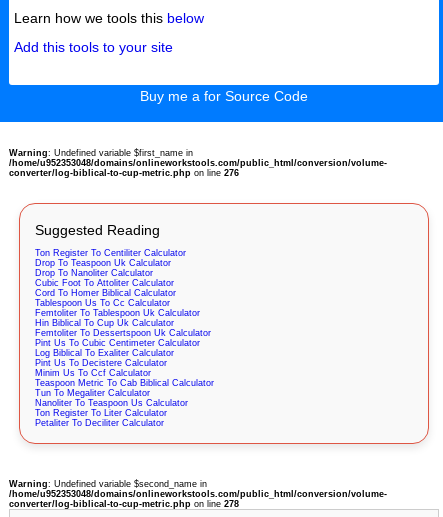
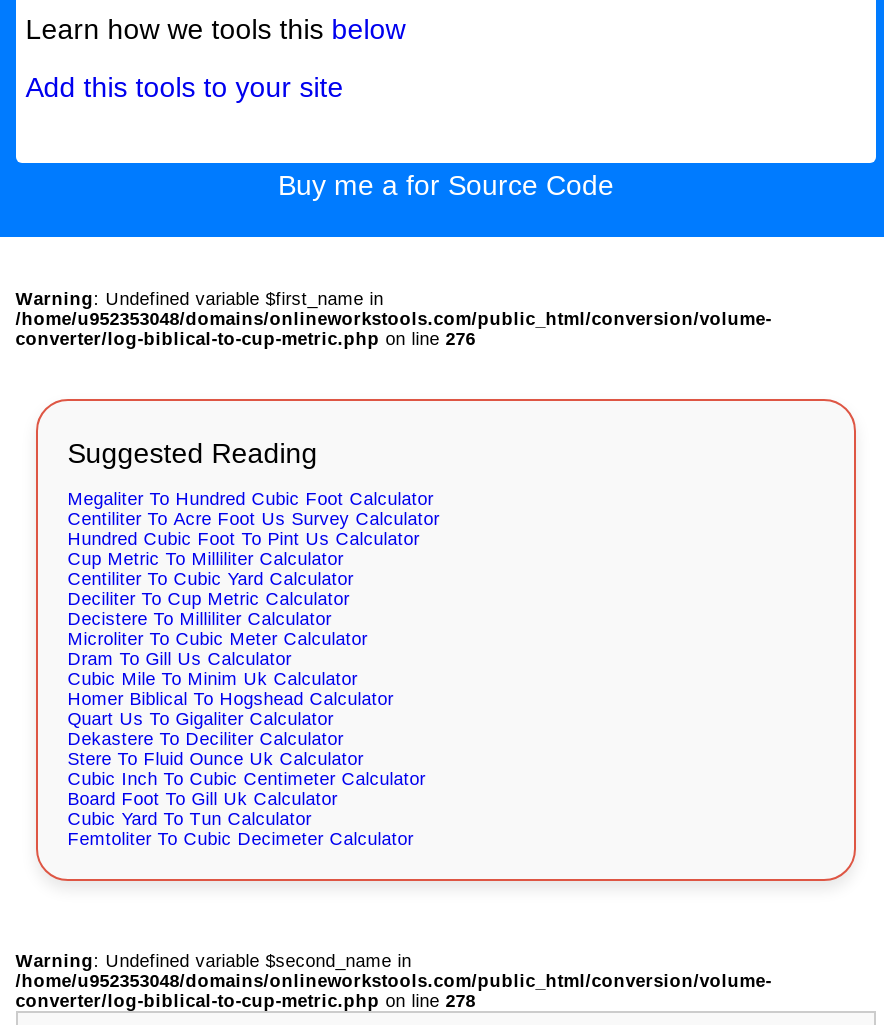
[35,248,214,428] Ton Register To Centiliter Calculator | Drop To Teaspoon Uk Calculator | Drop To Nanoliter Calculator | Cubic Foot To Attoliter Calculator | Cord To Homer Biblical Calculator | Tablespoon Us To Cc Calculator | Femtoliter To Tablespoon Uk Calculator | Hin Biblical To Cup Uk Calculator | Femtoliter To Dessertspoon Uk Calculator | Pint Us To Cubic Centimeter Calculator | Log Biblical To Exaliter Calculator | Pint Us To Decistere Calculator | Minim Us To Ccf Calculator | Teaspoon Metric To Cab Biblical Calculator | Tun To Megaliter Calculator | Nanoliter To Teaspoon Us Calculator | Ton Register To Liter Calculator | Petaliter To Deciliter Calculator -> [68,490,440,850] Megaliter To Hundred Cubic Foot Calculator | Centiliter To Acre Foot Us Survey Calculator | Hundred Cubic Foot To Pint Us Calculator | Cup Metric To Milliliter Calculator | Centiliter To Cubic Yard Calculator | Deciliter To Cup Metric Calculator | Decistere To Milliliter Calculator | Microliter To Cubic Meter Calculator | Dram To Gill Us Calculator | Cubic Mile To Minim Uk Calculator | Homer Biblical To Hogshead Calculator | Quart Us To Gigaliter Calculator | Dekastere To Deciliter Calculator | Stere To Fluid Ounce Uk Calculator | Cubic Inch To Cubic Centimeter Calculator | Board Foot To Gill Uk Calculator | Cubic Yard To Tun Calculator | Femtoliter To Cubic Decimeter Calculator

